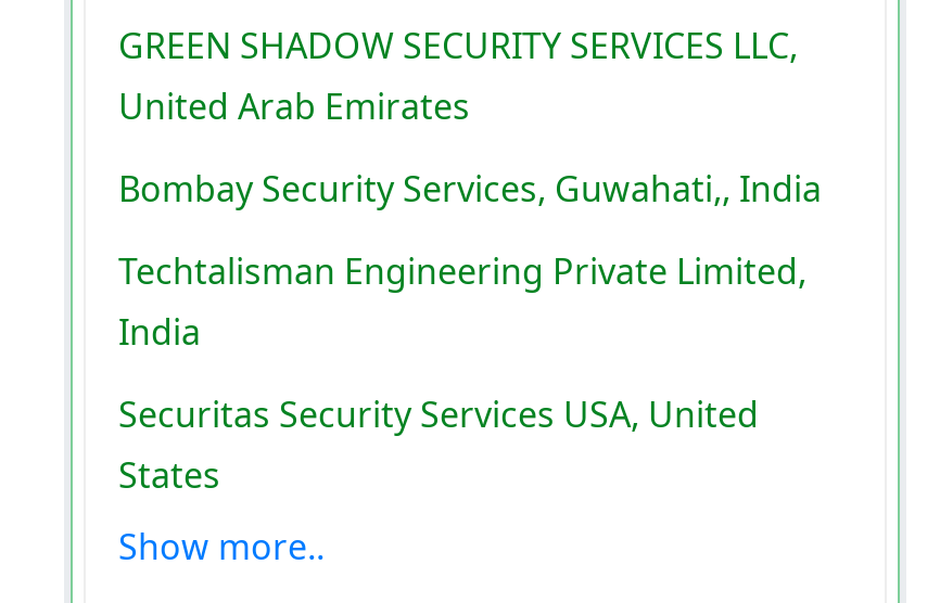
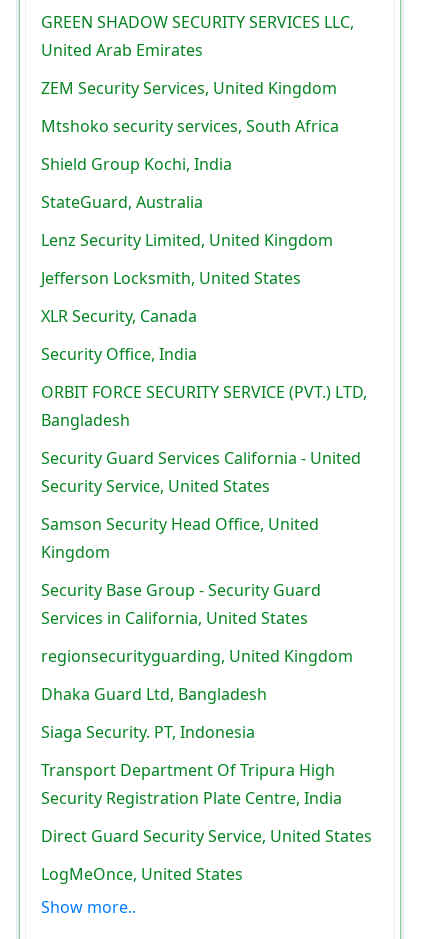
[118,164,822,498] Bombay Security Services, Guwahati,, India | Techtalisman Engineering Private Limited, | India | Securitas Security Services USA, United | States -> [41,77,372,885] ZEM Security Services, United Kingdom | Mtshoko security services, South Africa | Shield Group Kochi, India | StateGuard, Australia | Lenz Security Limited, United Kingdom | Jefferson Locksmith, United States | XLR Security, Canada | Security Office, India | ORBIT FORCE SECURITY SERVICE (PVT.) LTD, | Bangladesh | Security Guard Services California - United | Security Service, United States | Samson Security Head Office, United | Kingdom | Security Base Group - Security Guard | Services in California, United States | regionsecurityguarding, United Kingdom | Dhaka Guard Ltd, Bangladesh | Siaga Security. PT, Indonesia | Transport Department Of Tripura High | Security Registration Plate Centre, India | Direct Guard Security Service, United States | LogMeOnce, United States

